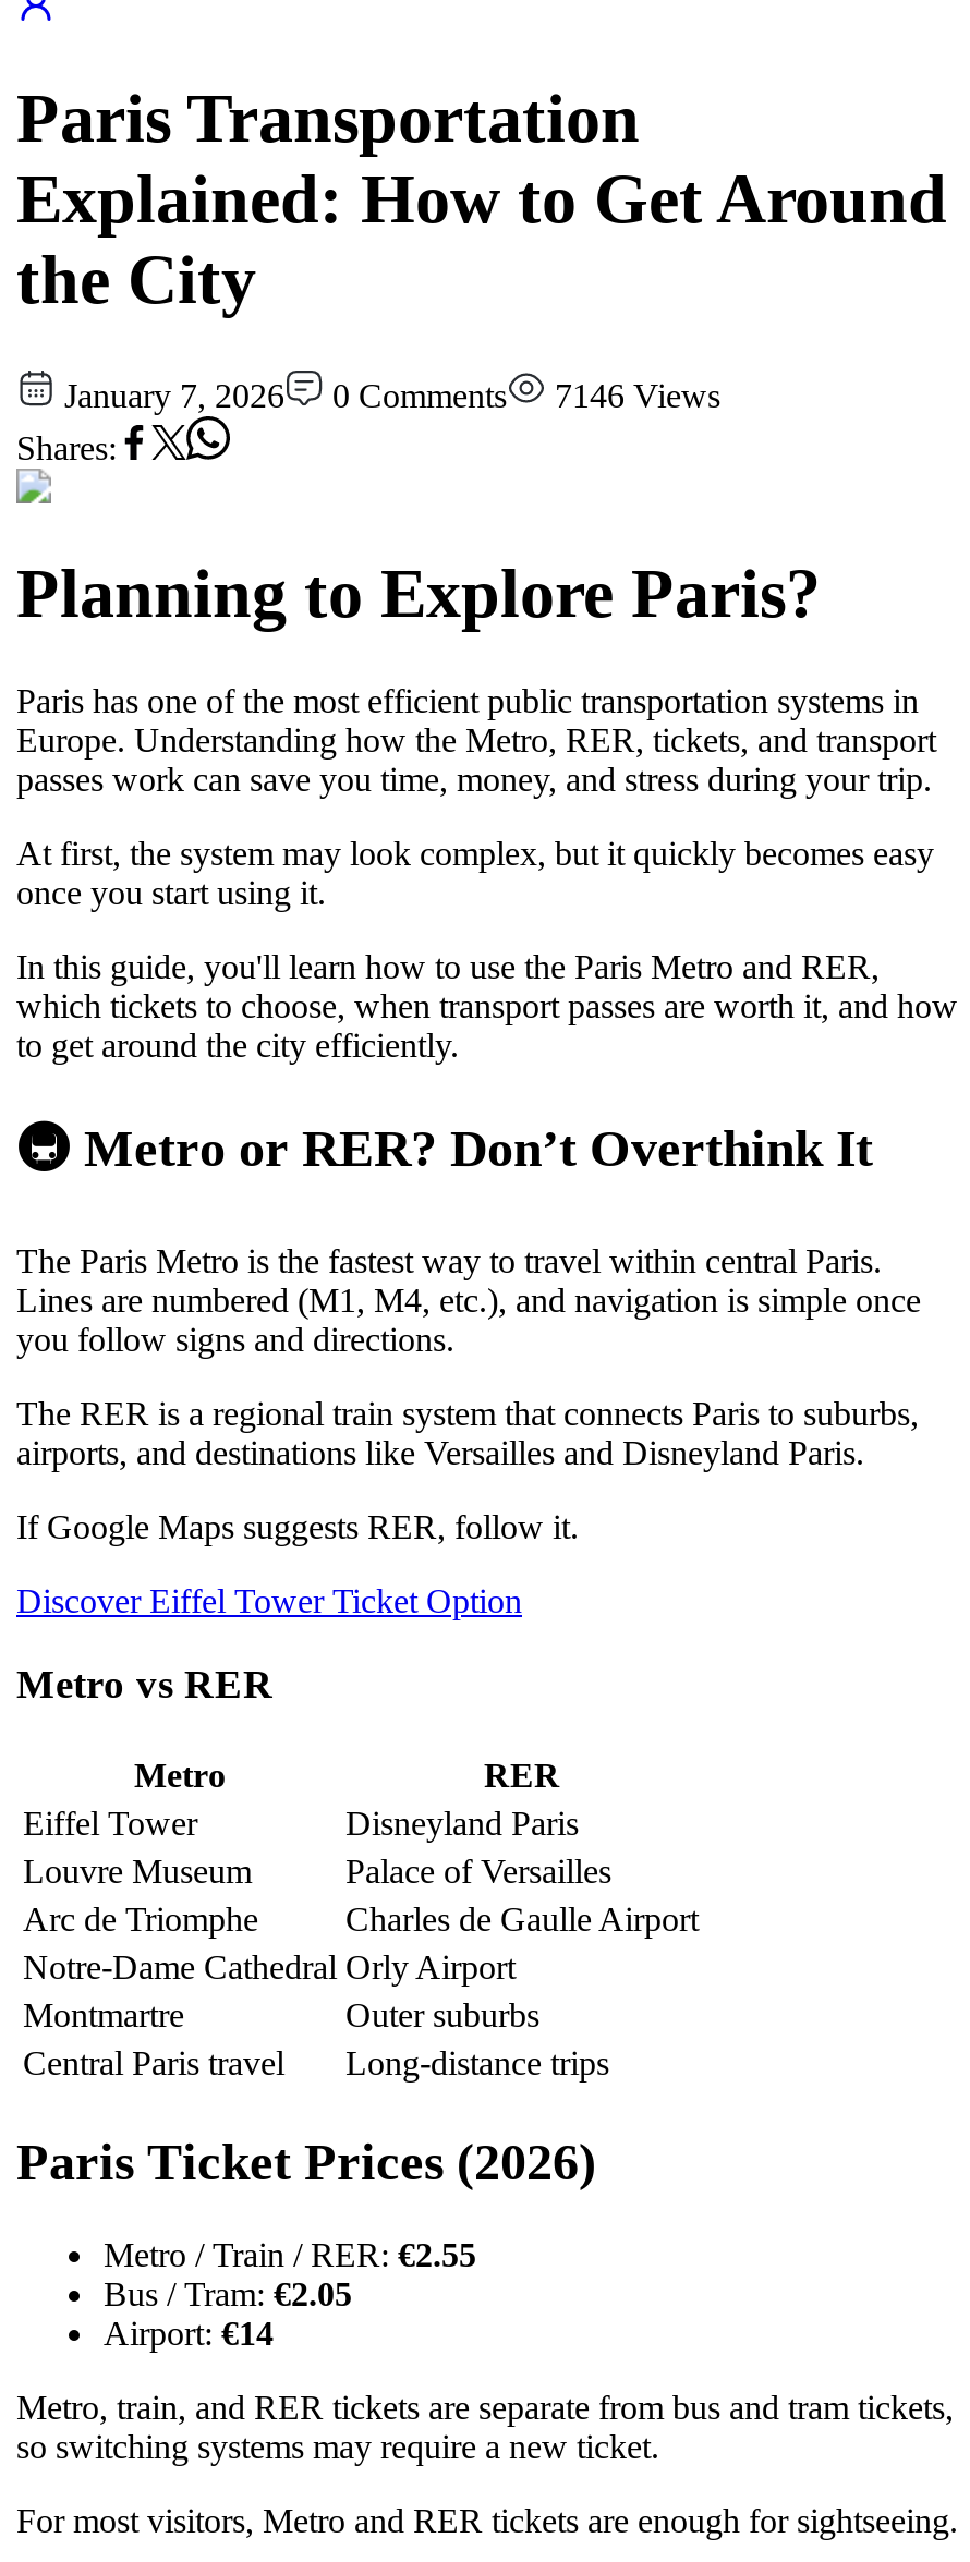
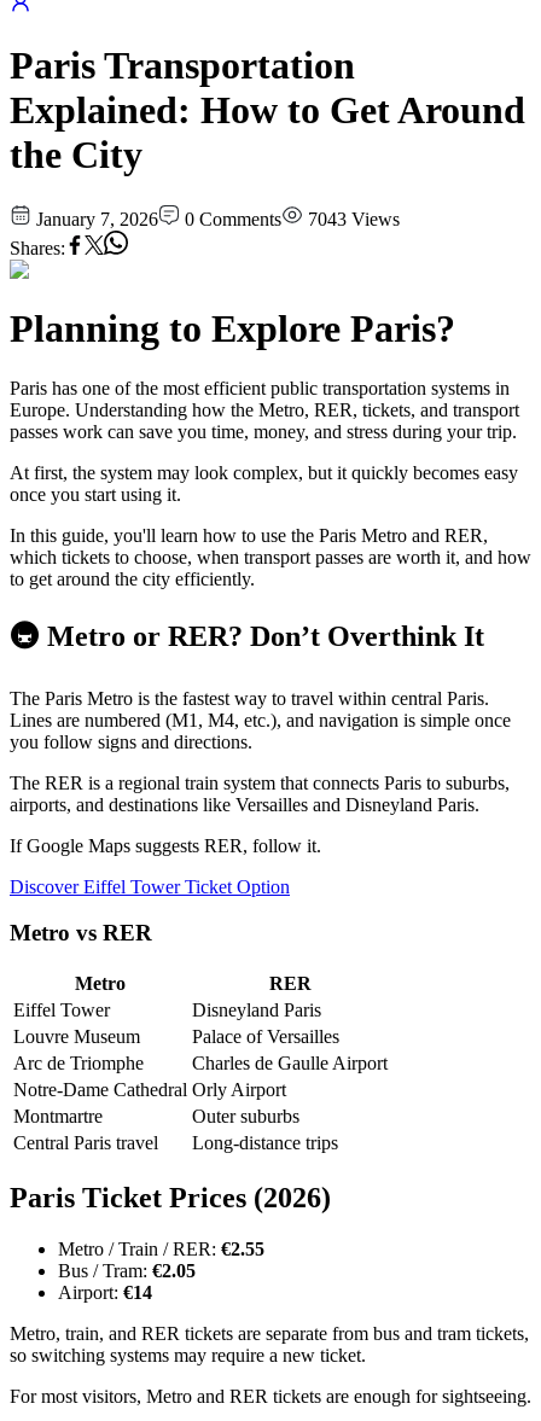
[64,377,720,414] January 7, 2026 0 Comments 7146 Views -> [36,209,400,229] January 7, 2026 0 Comments 7043 Views

